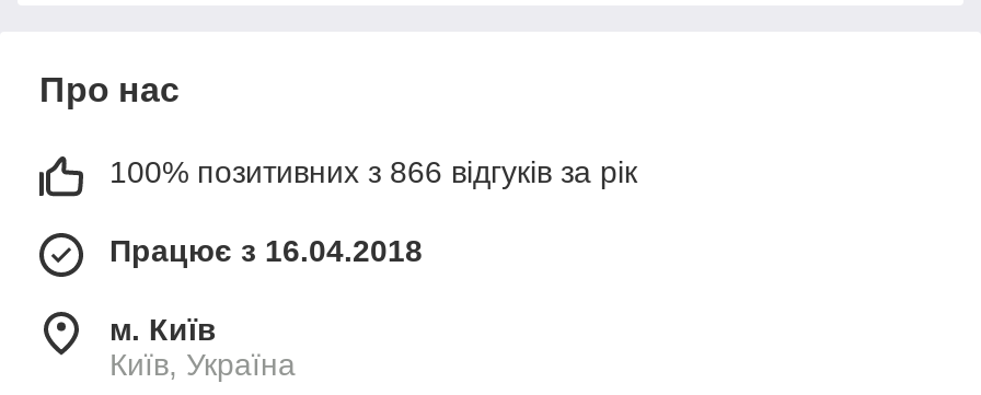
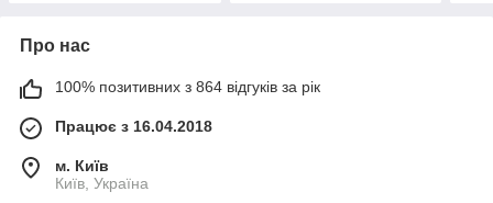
[109,154,637,189] 100% позитивних з 866 відгуків за рік -> [55,78,320,95] 100% позитивних з 864 відгуків за рік

